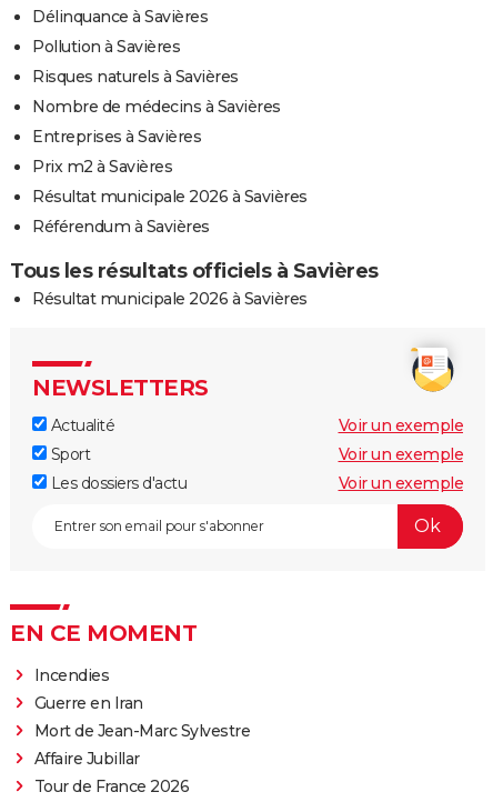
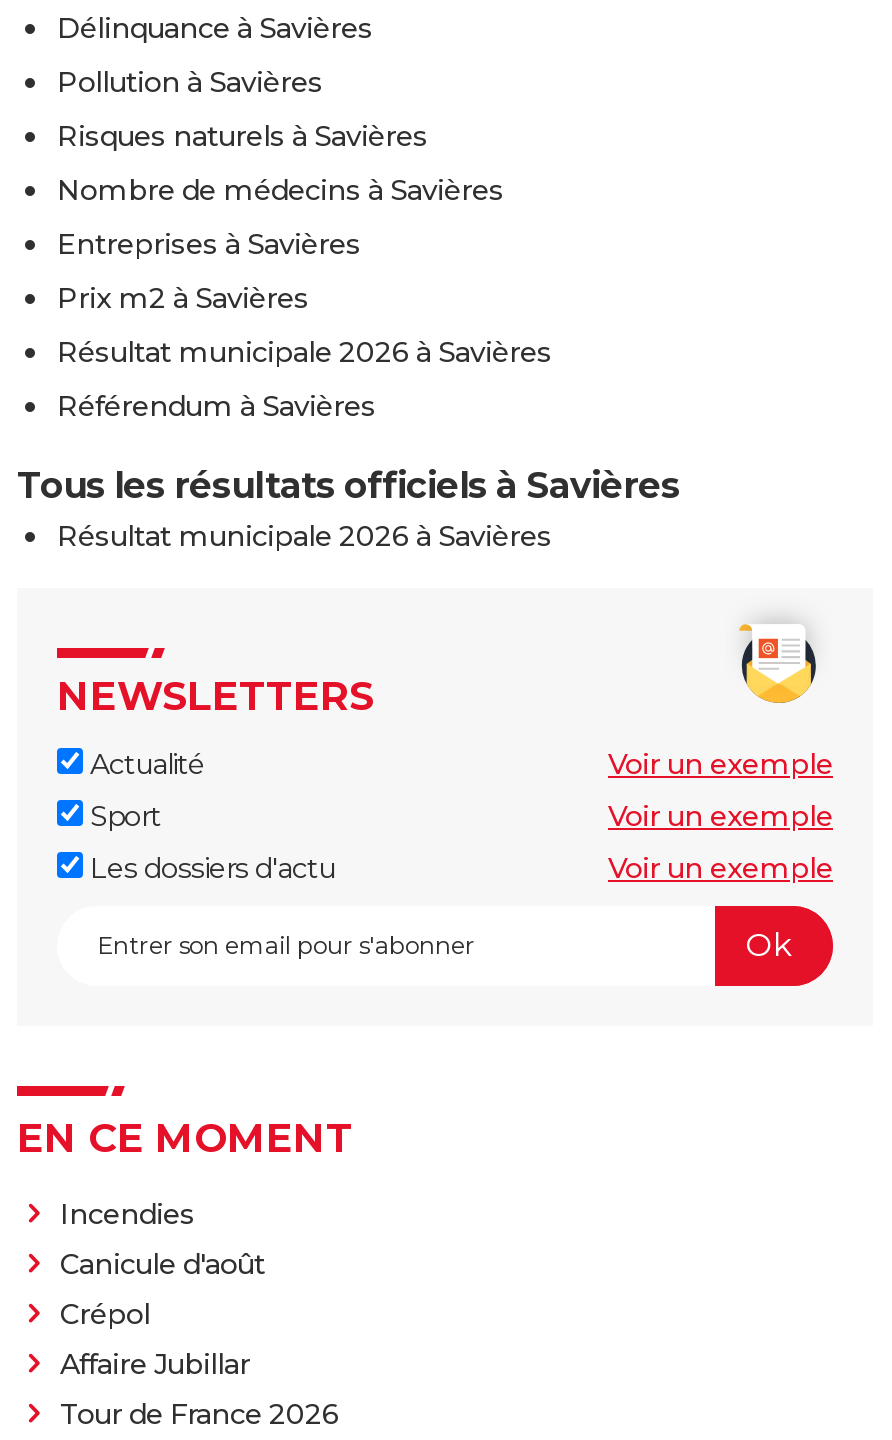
[34,693,250,740] Guerre en Iran | Mort de Jean-Marc Sylvestre -> [60,1245,265,1331] Canicule d'août | Crépol

